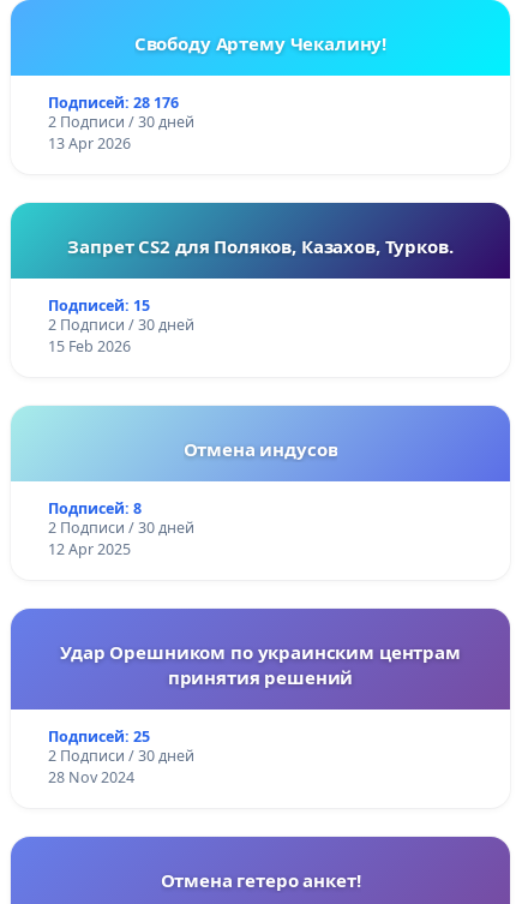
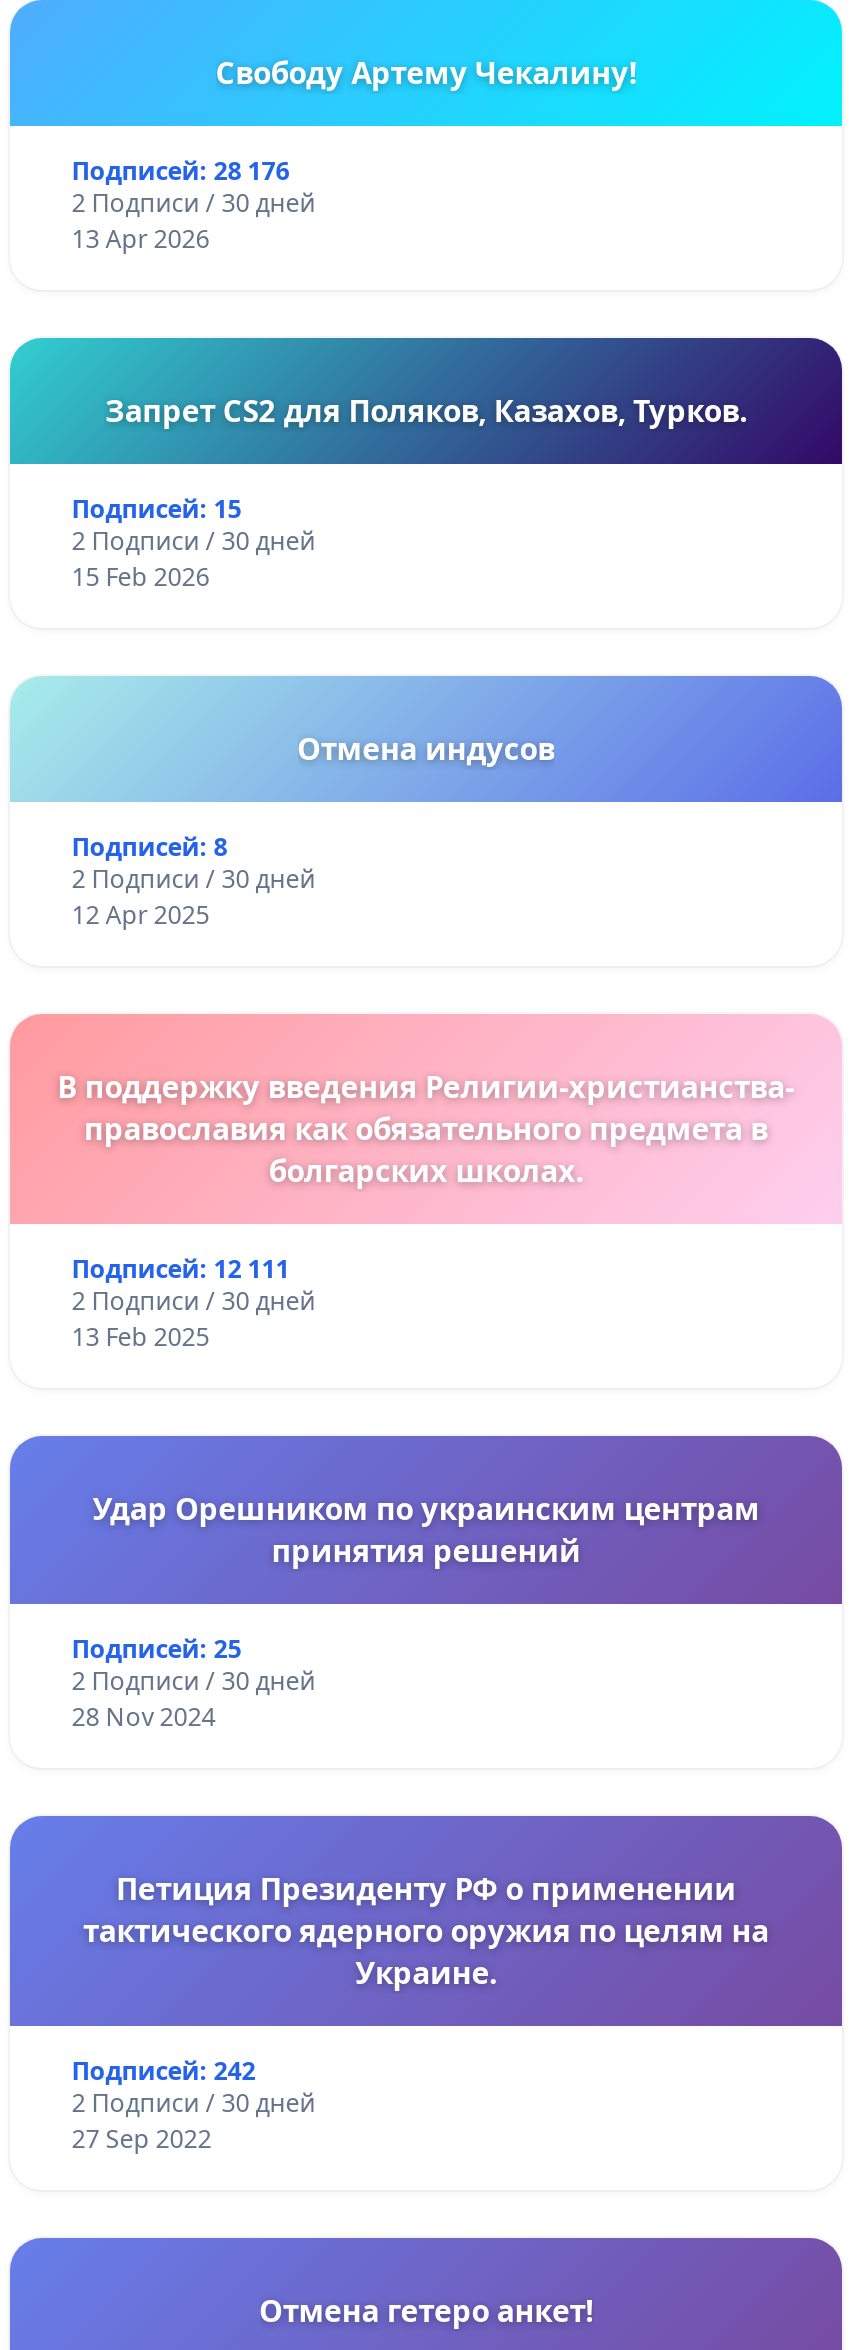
none -> [10,1012,842,1354] [image] | В поддержку введения Религии-христианства- | православия как обязательного предмета в | болгарских школах. | Подписей: 12 111 | 2 Подписи / 30 дней | 13 Feb 2025
none -> [72,1868,769,2156] Петиция Президенту РФ о применении | тактического ядерного оружия по целям на | Украине. | Подписей: 242 | 2 Подписи / 30 дней | 27 Sep 2022

